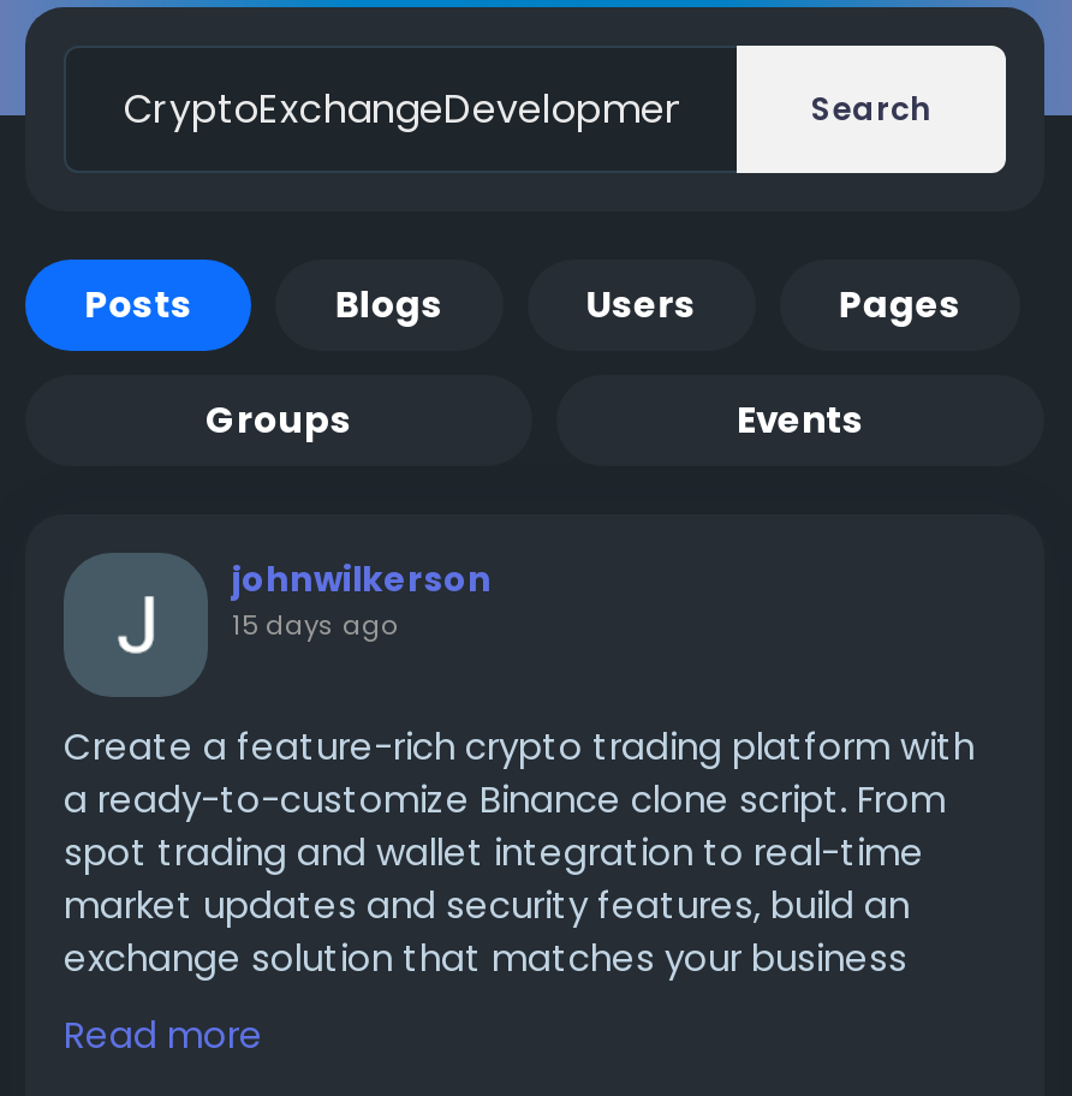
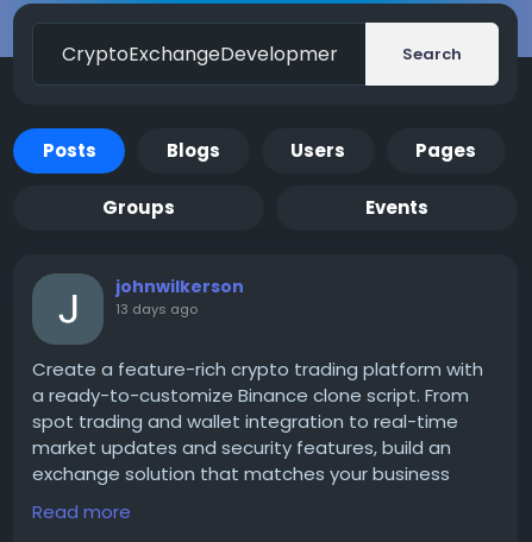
[232,606,398,645] 15 days ago -> [115,300,198,319] 13 days ago

